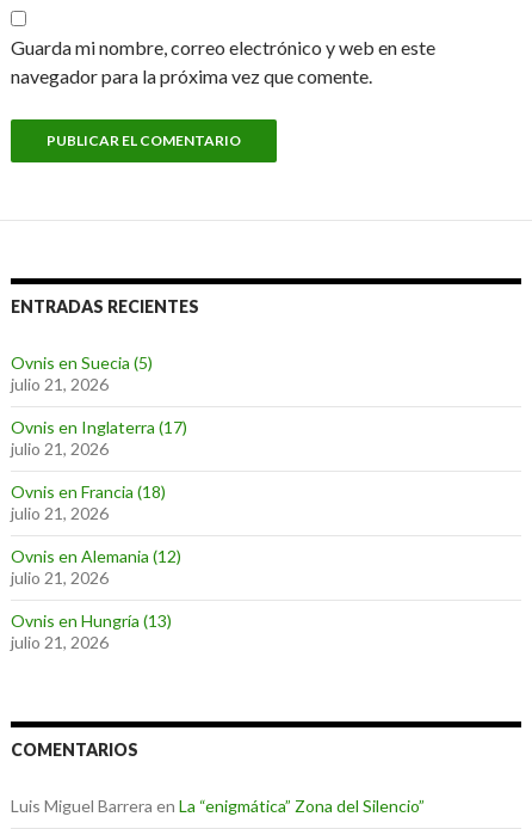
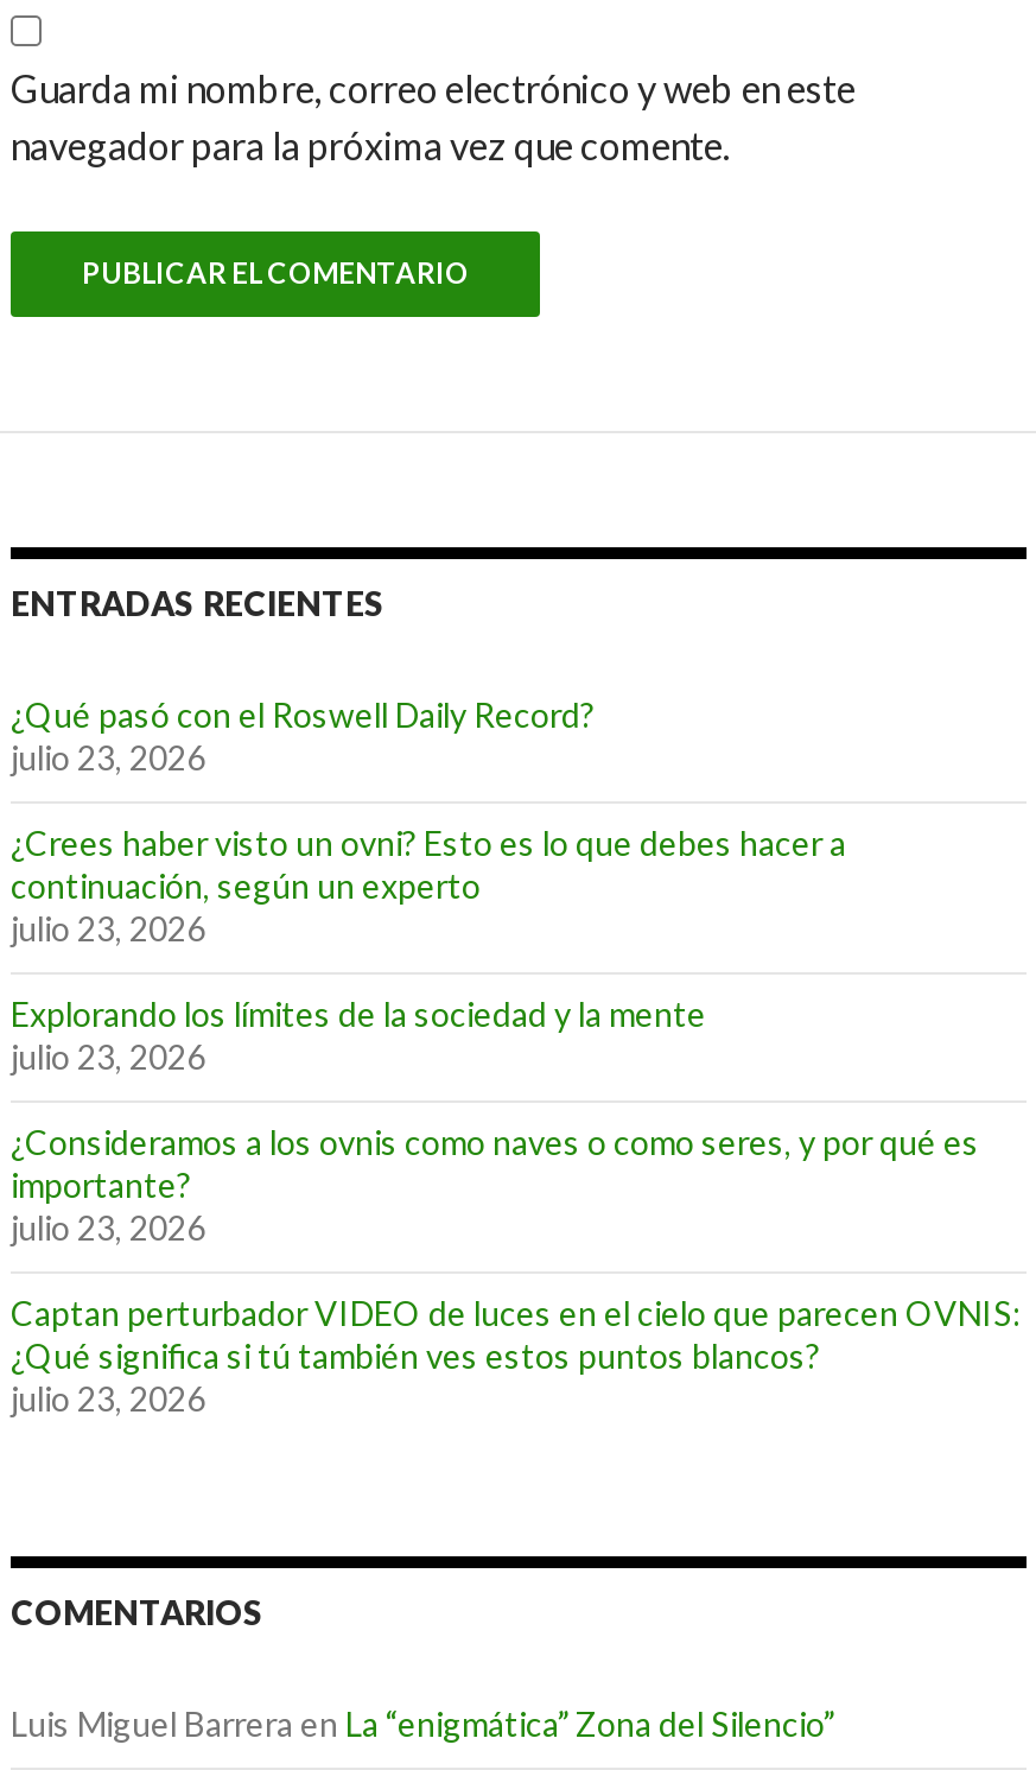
[11,352,153,394] Ovnis en Suecia (5) | julio 21, 2026 -> [11,694,595,778] ¿Qué pasó con el Roswell Daily Record? | julio 23, 2026
[11,417,187,459] Ovnis en Inglaterra (17) | julio 21, 2026 -> [11,823,846,949] ¿Crees haber visto un ovni? Esto es lo que debes hacer a | continuación, según un experto | julio 23, 2026
[11,481,166,523] Ovnis en Francia (18) | julio 21, 2026 -> [11,994,706,1077] Explorando los límites de la sociedad y la mente | julio 23, 2026
[11,546,181,588] Ovnis en Alemania (12) | julio 21, 2026 -> [11,1122,979,1248] ¿Consideramos a los ovnis como naves o como seres, y por qué es | importante? | julio 23, 2026
[11,610,172,652] Ovnis en Hungría (13) | julio 21, 2026 -> [11,1293,1022,1419] Captan perturbador VIDEO de luces en el cielo que parecen OVNIS: | ¿Qué significa si tú también ves estos puntos blancos? | julio 23, 2026

